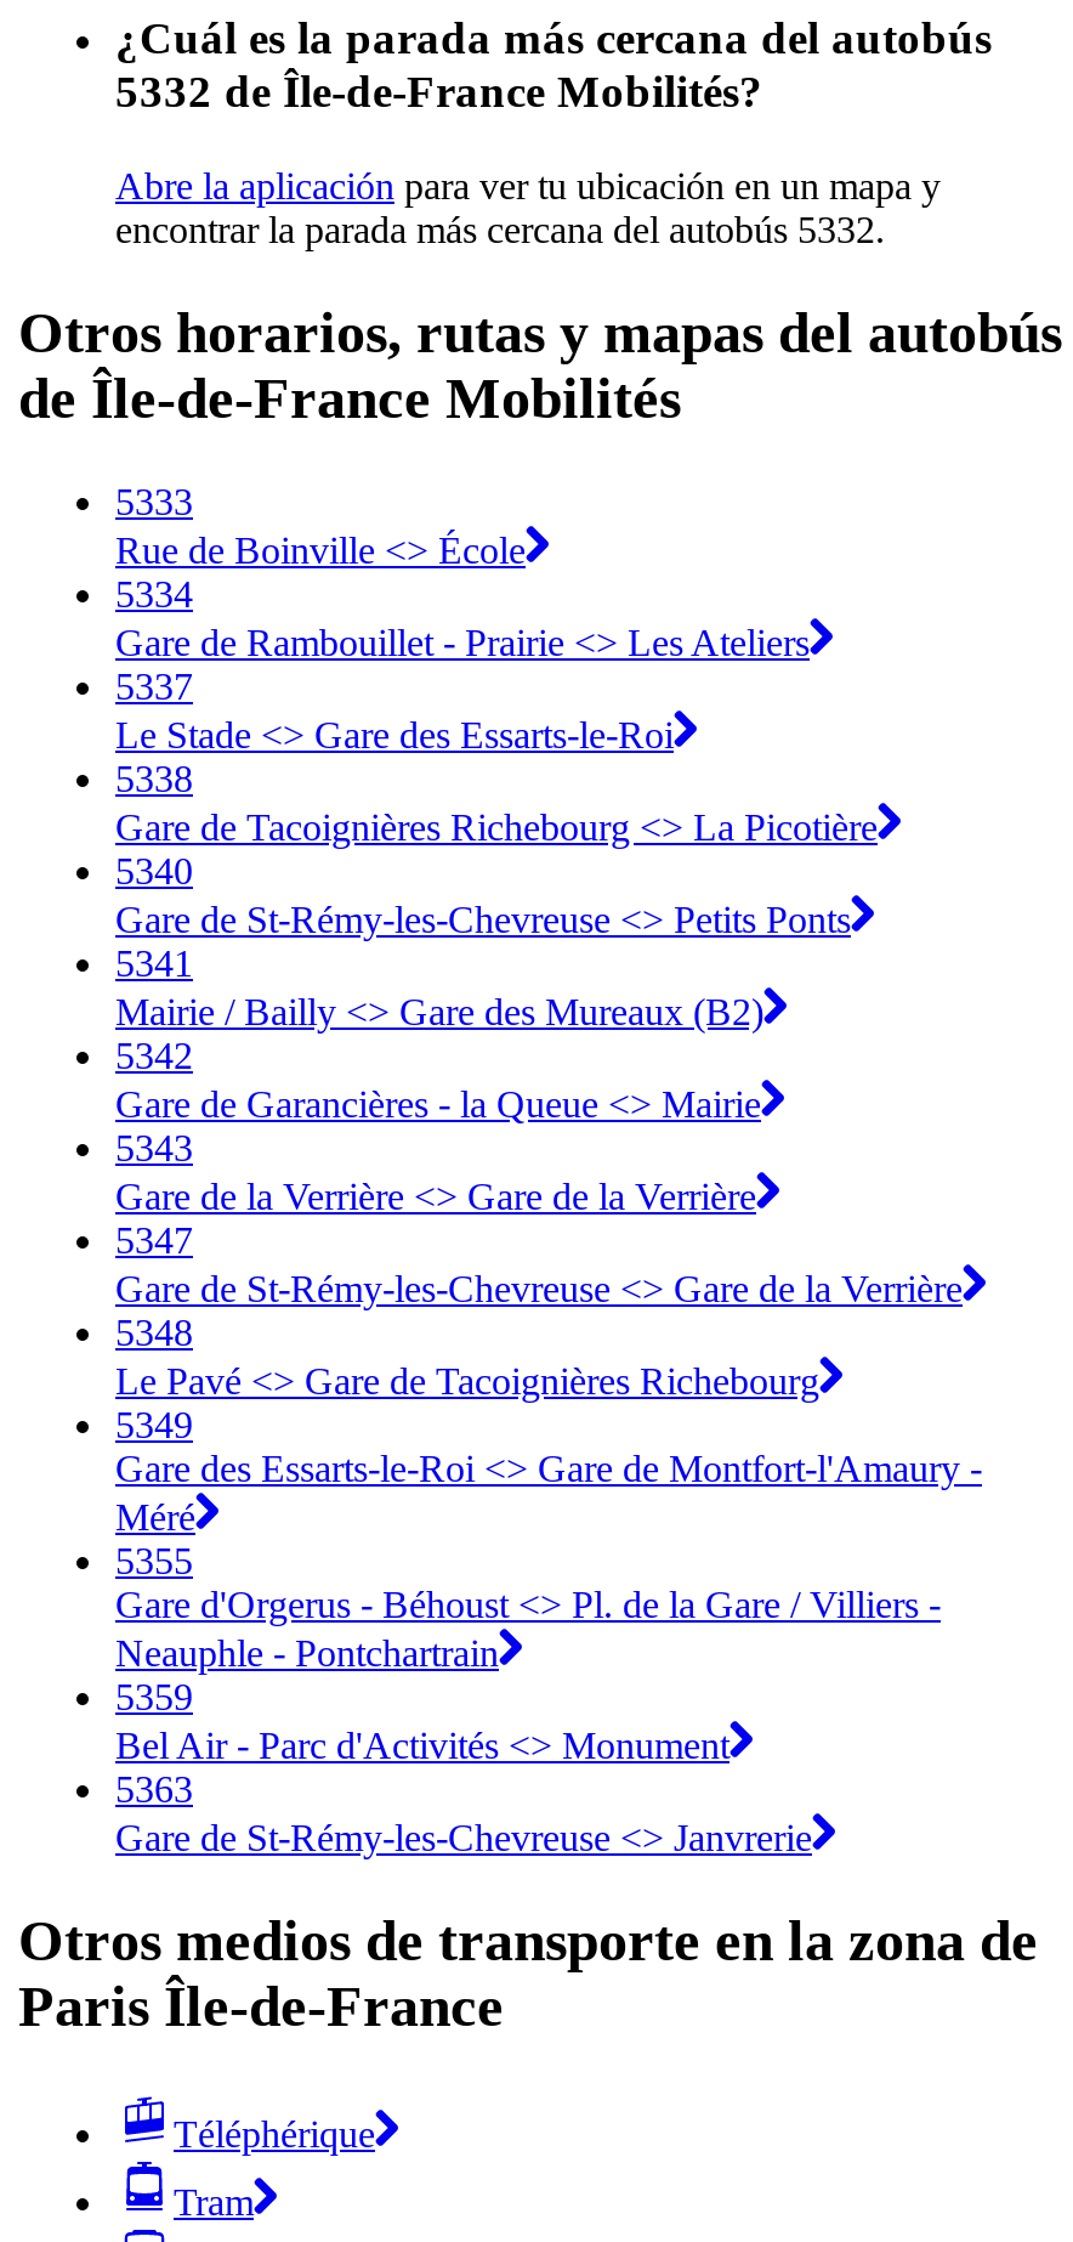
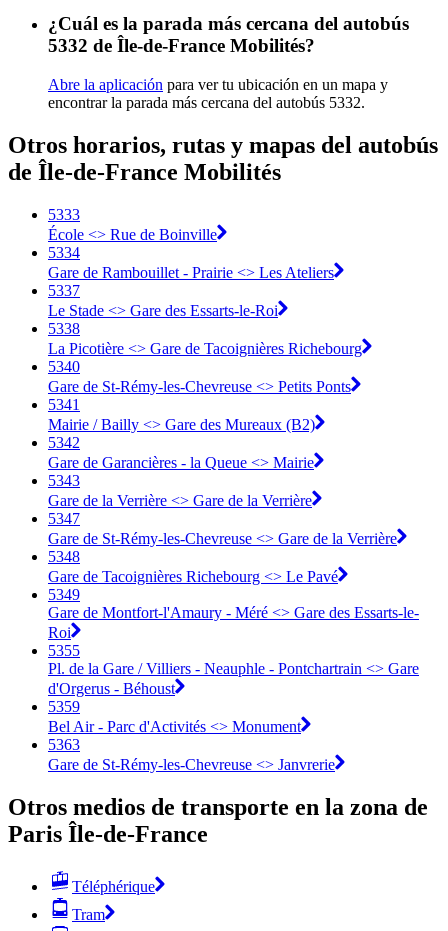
[115,529,526,571] Rue de Boinville <> École -> [48,226,217,243] École <> Rue de Boinville
[115,806,878,847] Gare de Tacoignières Richebourg <> La Picotière -> [48,340,362,357] La Picotière <> Gare de Tacoignières Richebourg
[115,1360,819,1401] Le Pavé <> Gare de Tacoignières Richebourg -> [48,568,338,585] Gare de Tacoignières Richebourg <> Le Pavé
[115,1447,982,1537] Gare des Essarts-le-Roi <> Gare de Montfort-l'Amaury - | Méré -> [48,604,419,641] Gare de Montfort-l'Amaury - Méré <> Gare des Essarts-le- | Roi
[115,1583,941,1673] Gare d'Orgerus - Béhoust <> Pl. de la Gare / Villiers - | Neauphle - Pontchartrain -> [48,660,419,697] Pl. de la Gare / Villiers - Neauphle - Pontchartrain <> Gare | d'Orgerus - Béhoust

